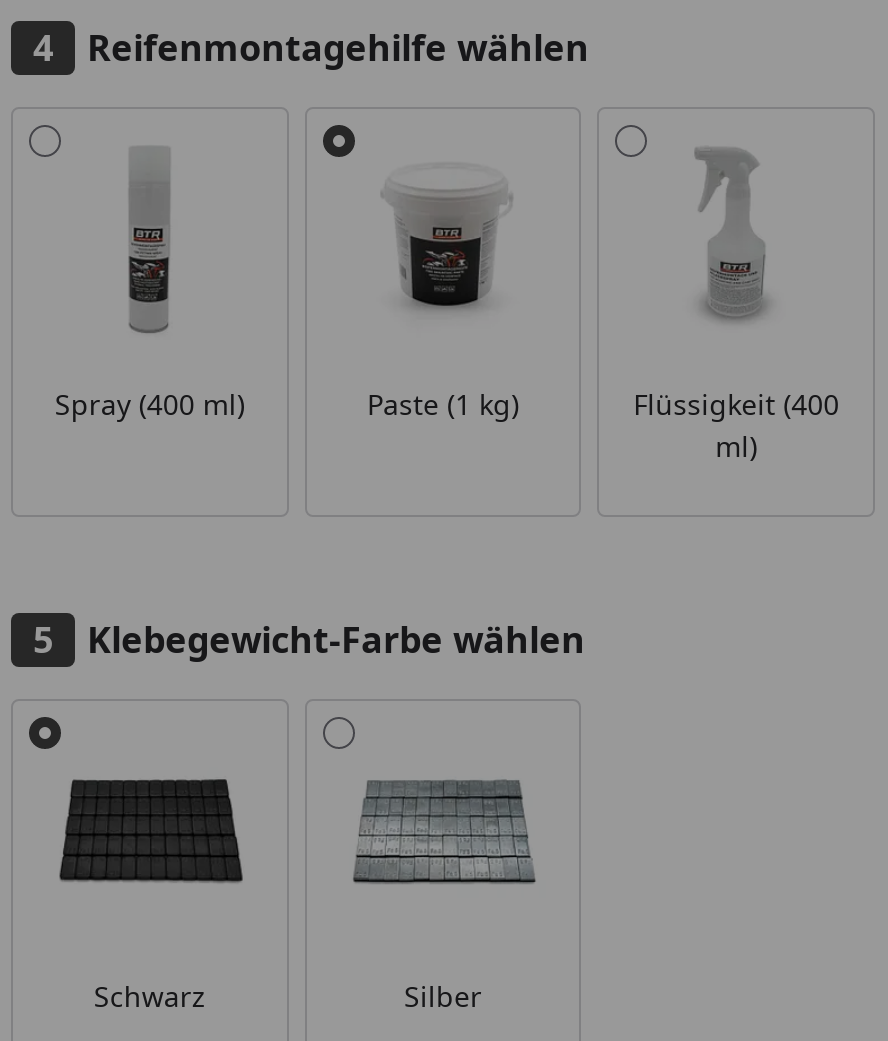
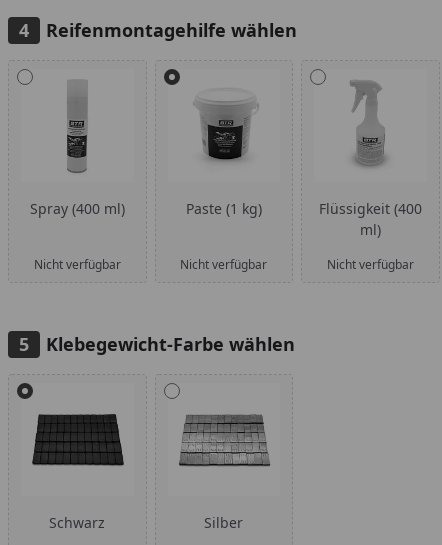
none -> [34,256,121,273] Nicht verfügbar
none -> [180,256,267,273] Nicht verfügbar
none -> [327,256,414,273] Nicht verfügbar

